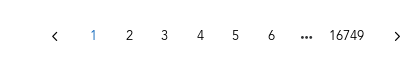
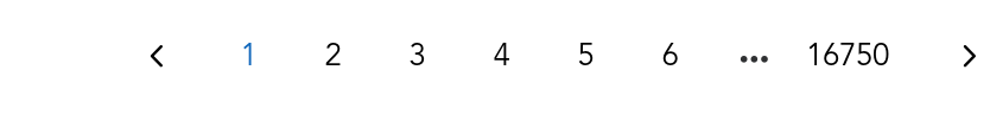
[328,30,363,43] 16749 -> [806,41,889,72] 16750

